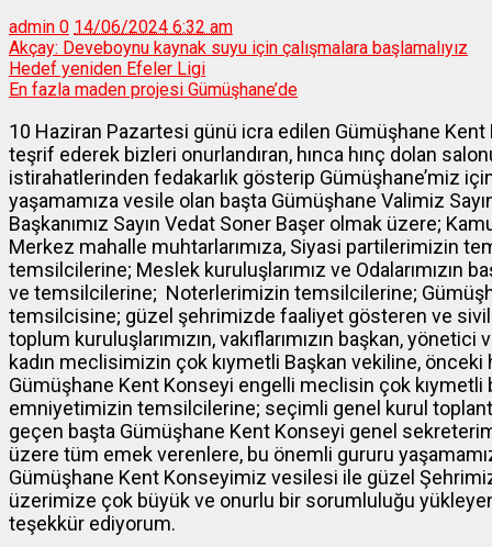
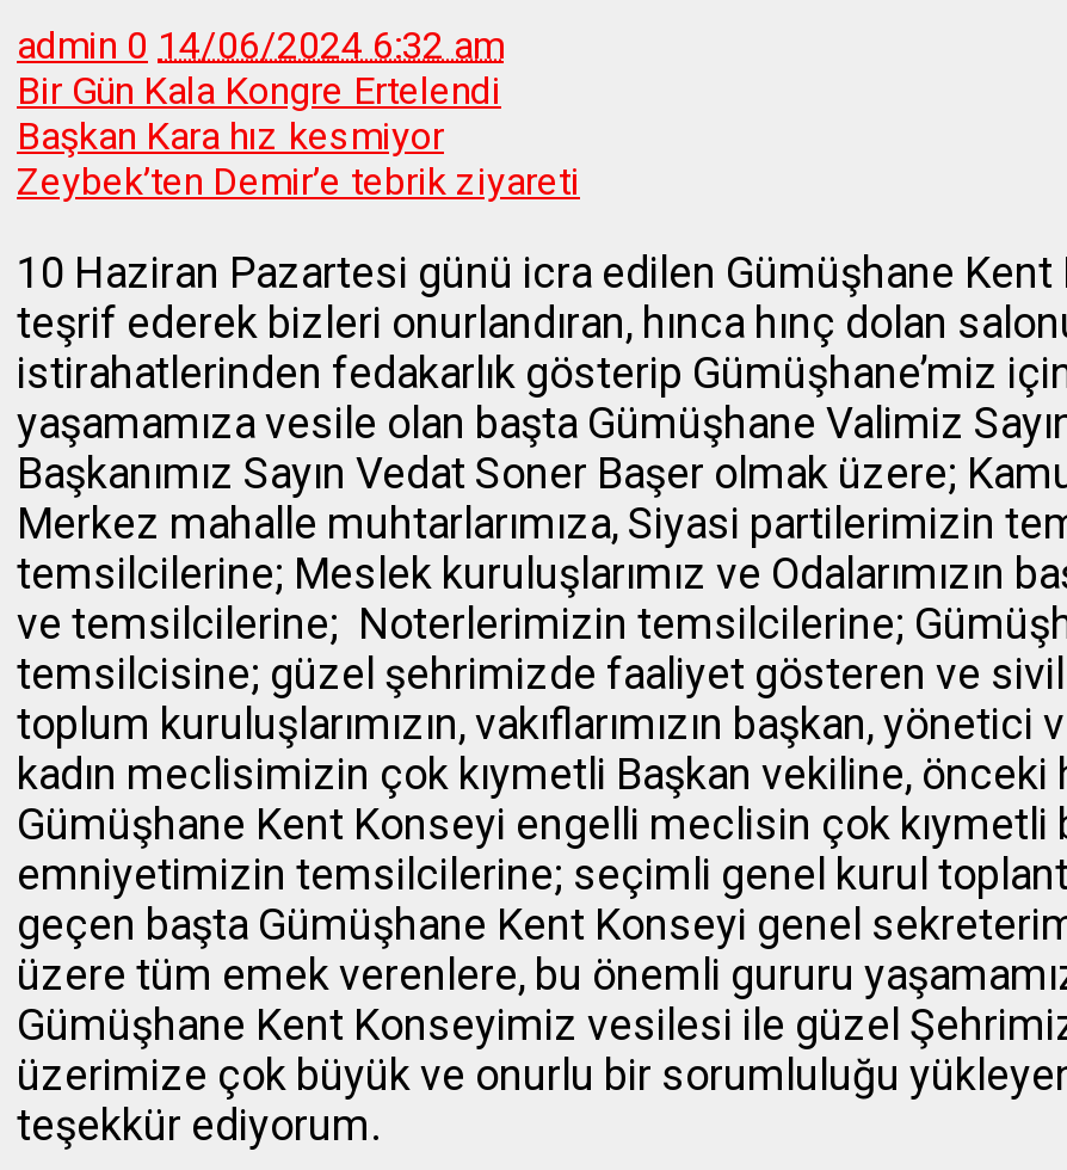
[9,38,468,100] Akçay: Deveboynu kaynak suyu için çalışmalara başlamalıyız | Hedef yeniden Efeler Ligi | En fazla maden projesi Gümüşhane’de -> [17,69,580,205] Bir Gün Kala Kongre Ertelendi | Başkan Kara hız kesmiyor | Zeybek’ten Demir’e tebrik ziyareti

